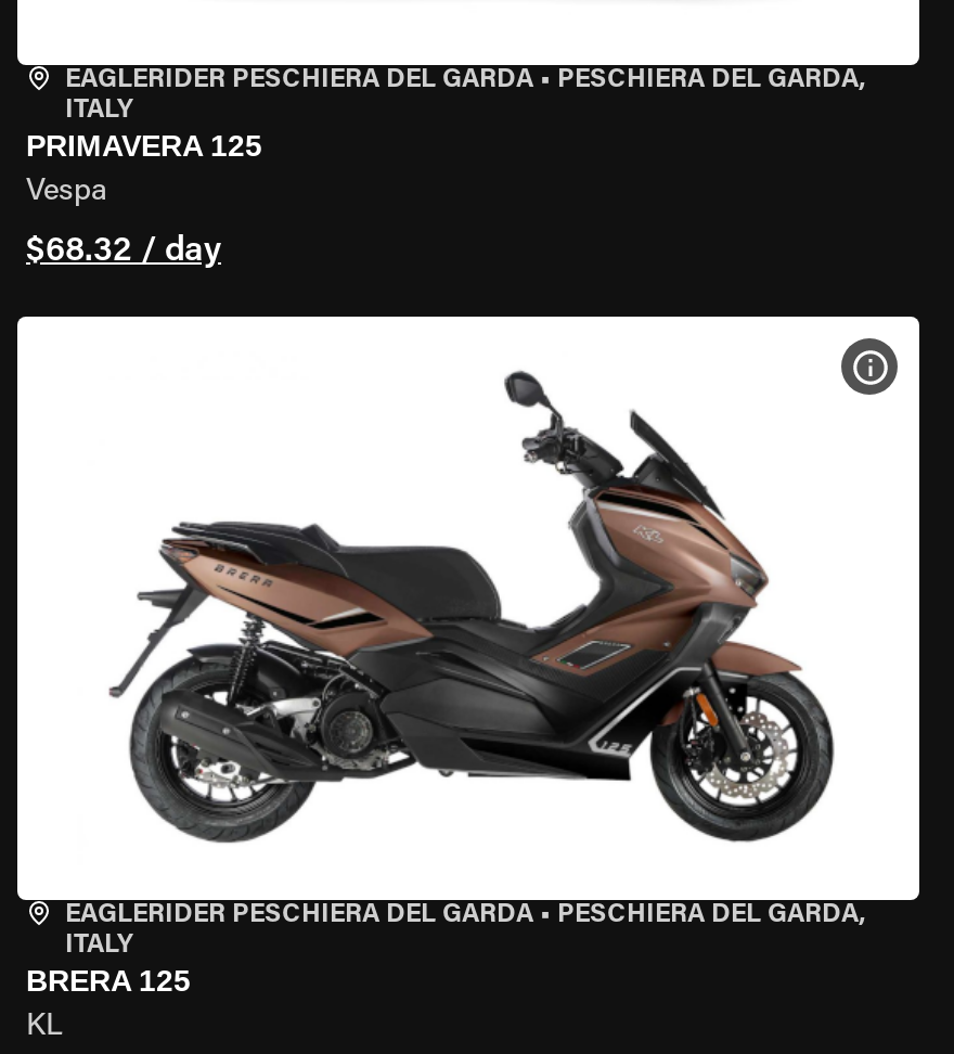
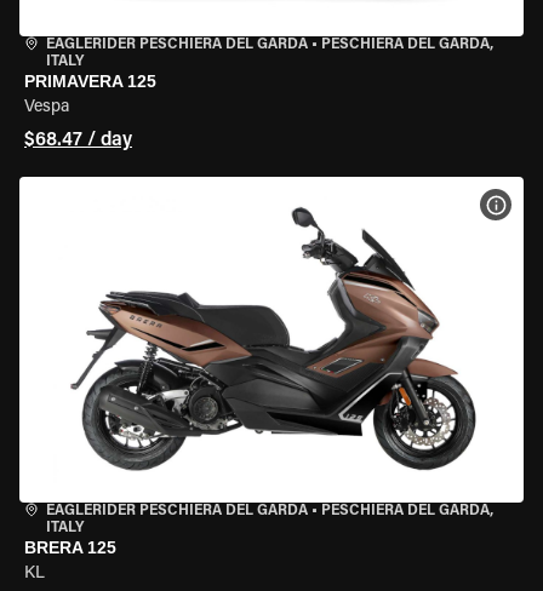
[26,234,221,269] $68.32 / day -> [24,131,132,150] $68.47 / day

